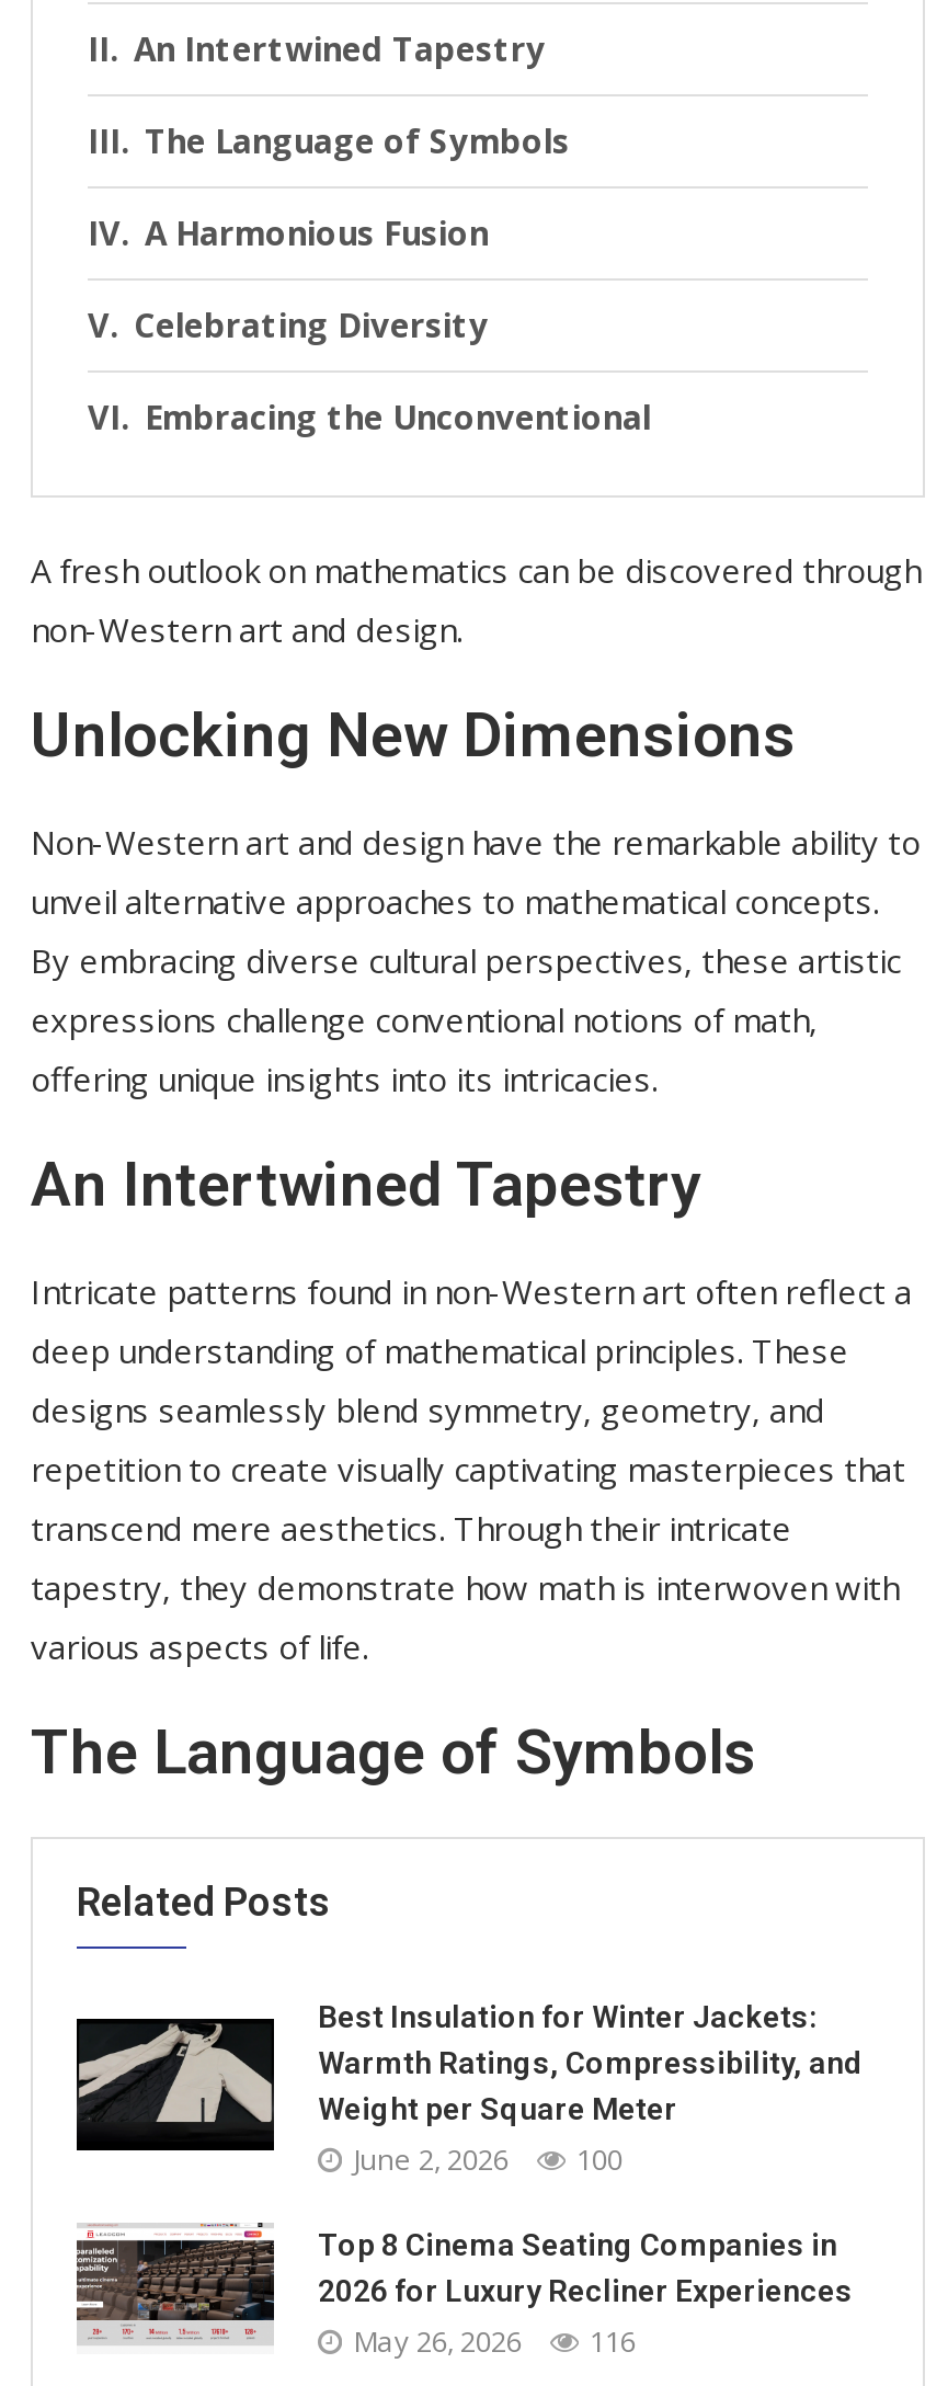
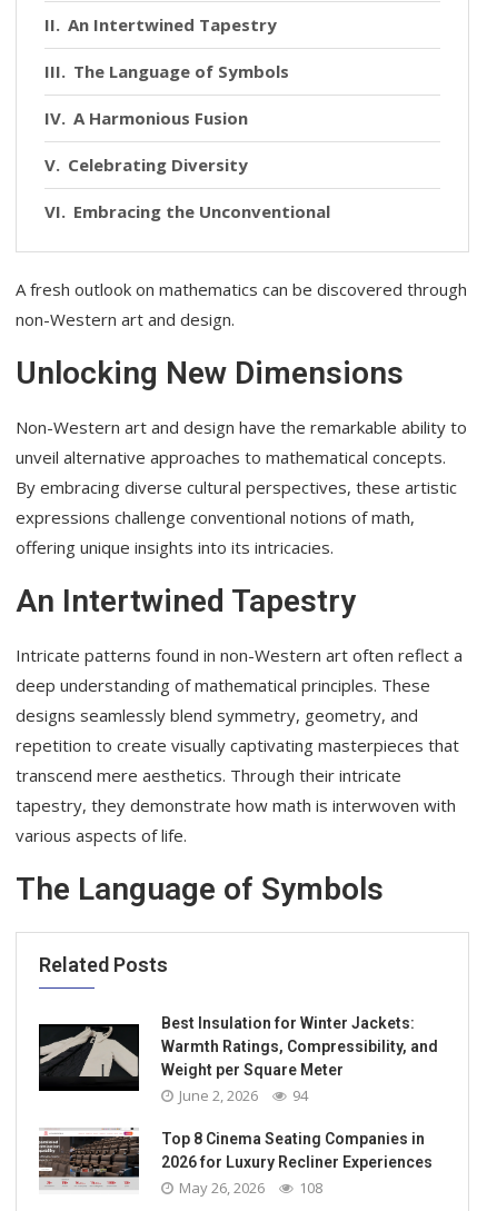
[353,2139,623,2179] June 2, 2026 100 -> [179,1085,308,1105] June 2, 2026 94
[353,2321,636,2361] May 26, 2026 116 -> [179,1178,322,1198] May 26, 2026 108

